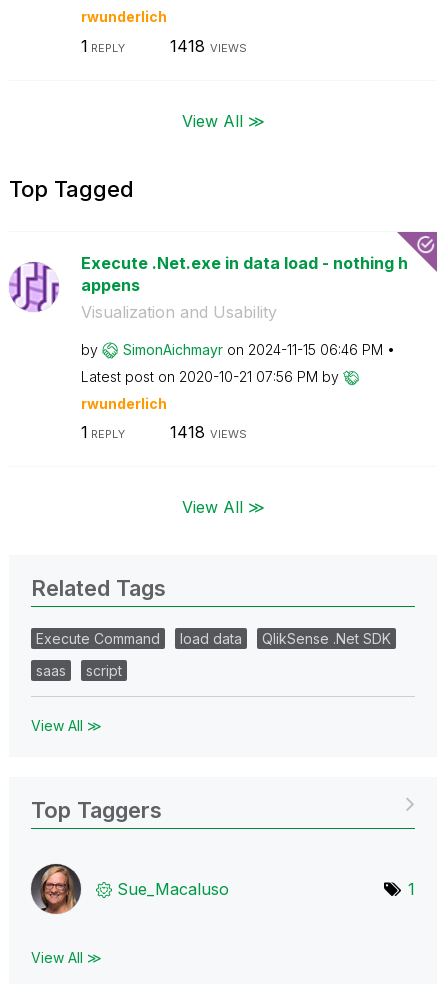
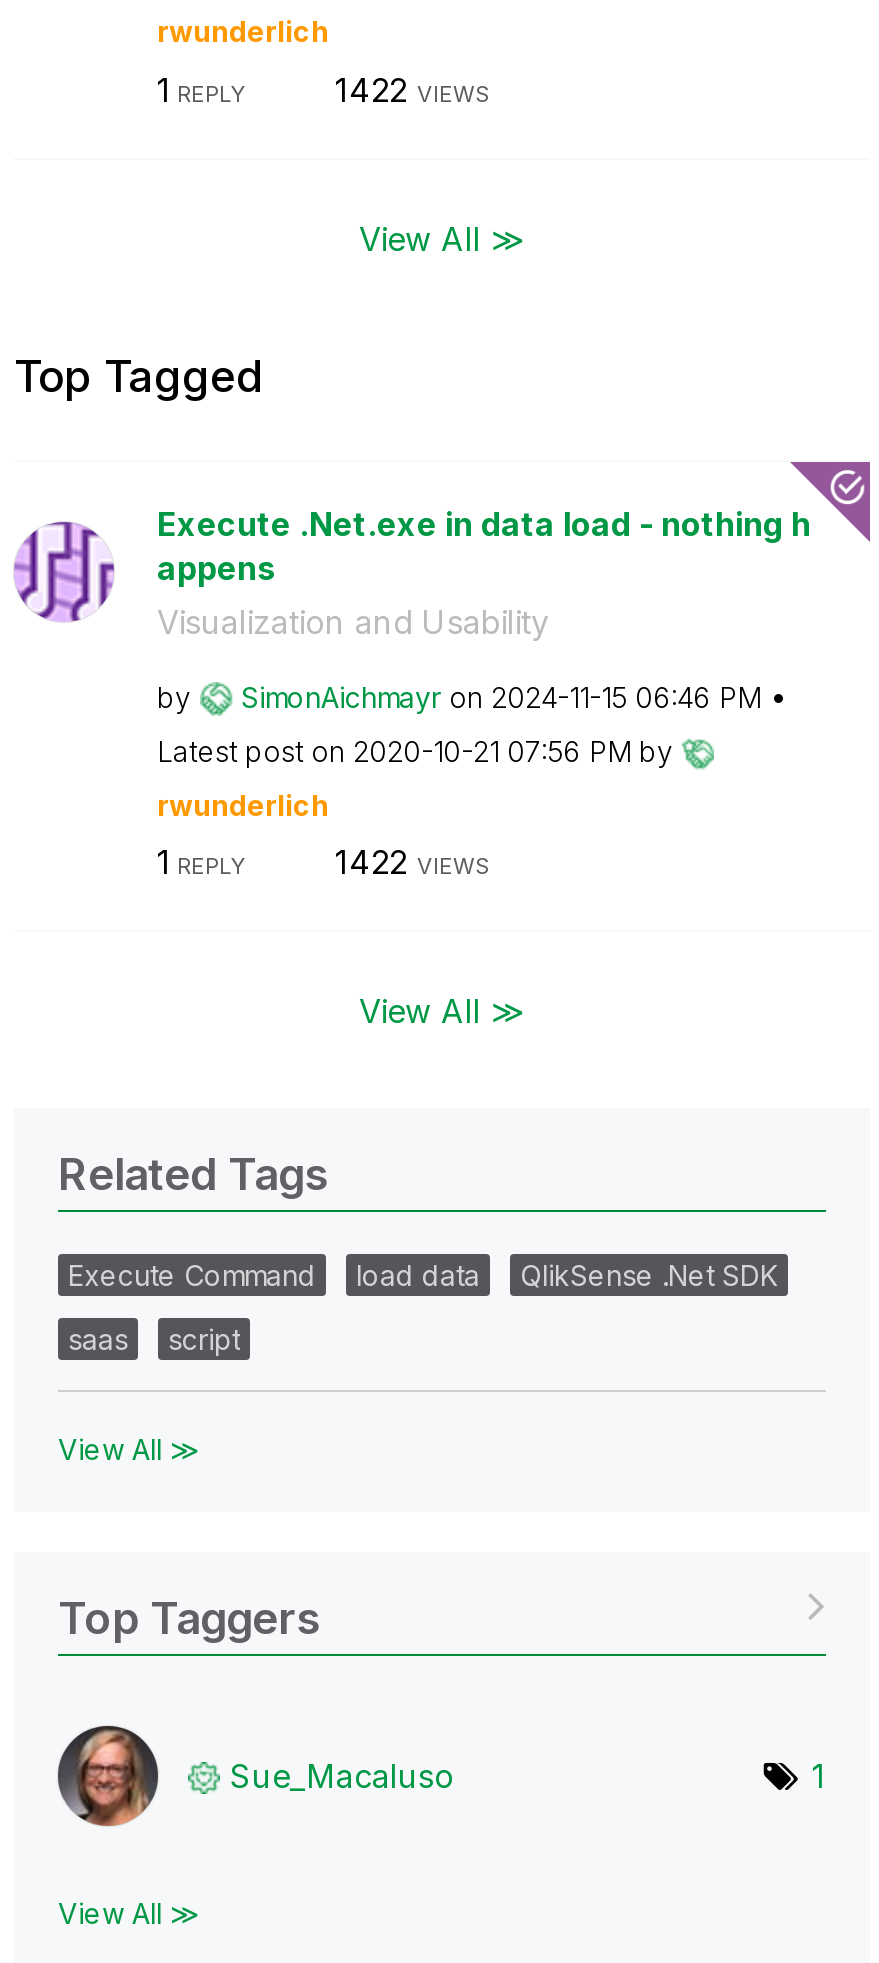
[169,35,246,55] 1418 VIEWS -> [335,69,491,109] 1422 VIEWS
[169,422,246,442] 1418 VIEWS -> [335,842,491,882] 1422 VIEWS

